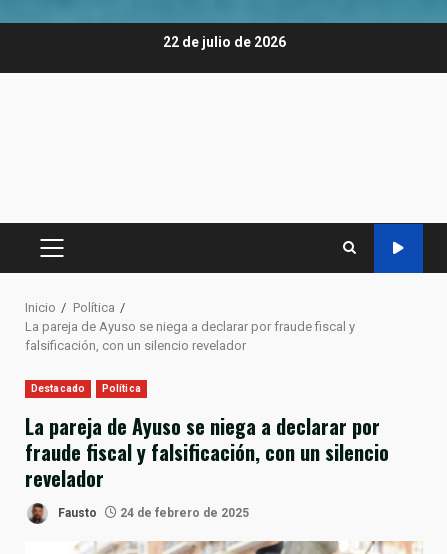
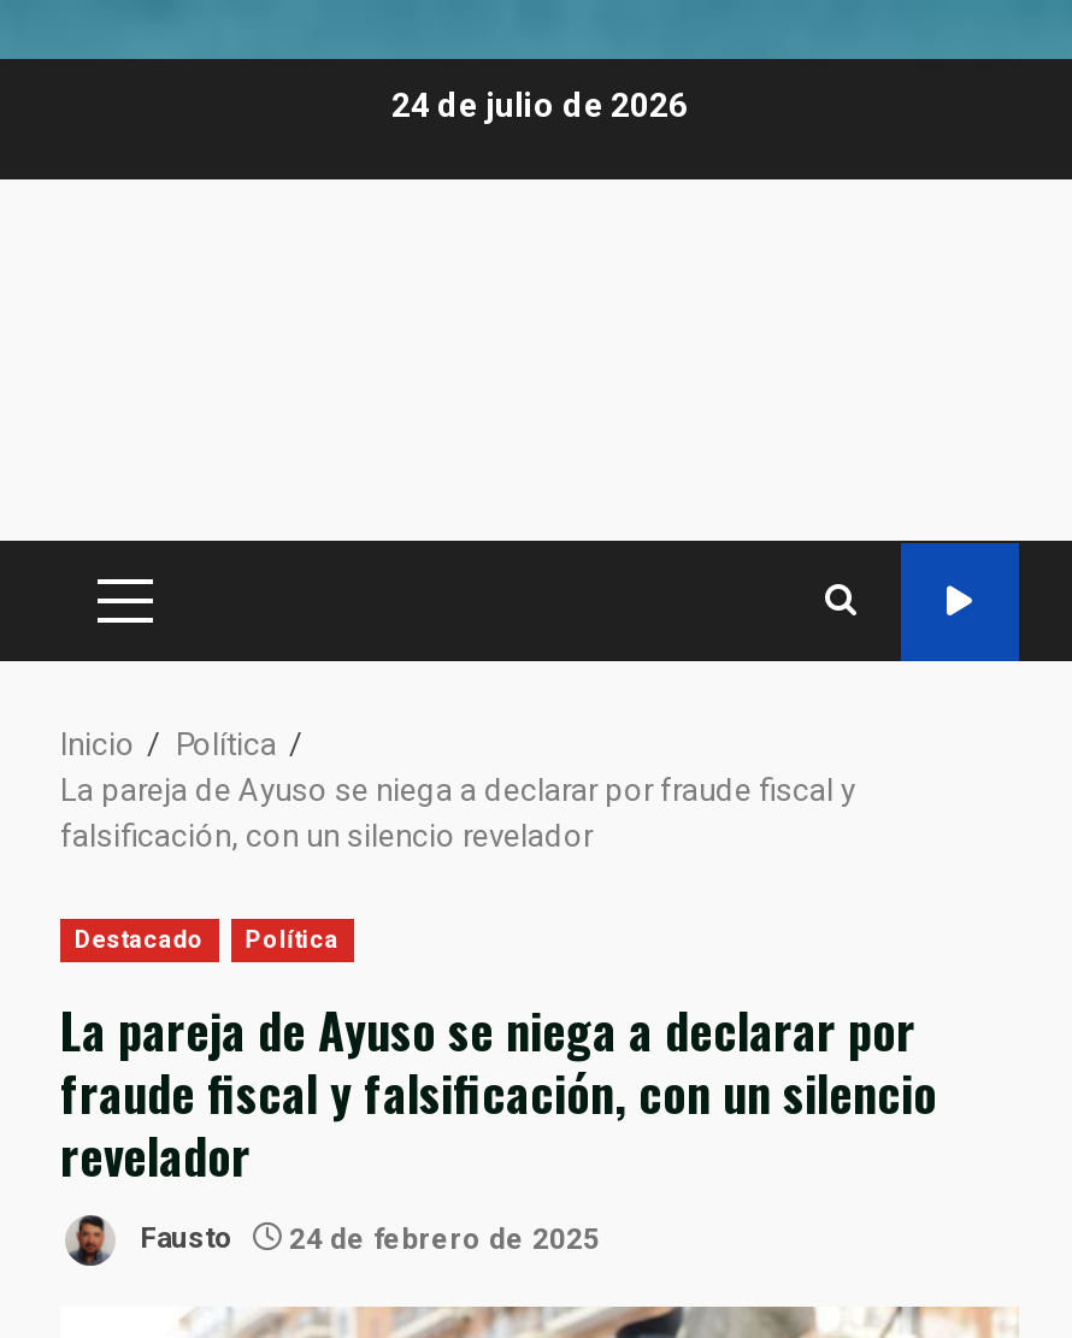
[162,33,285,49] 22 de julio de 2026 -> [391,84,688,123] 24 de julio de 2026

